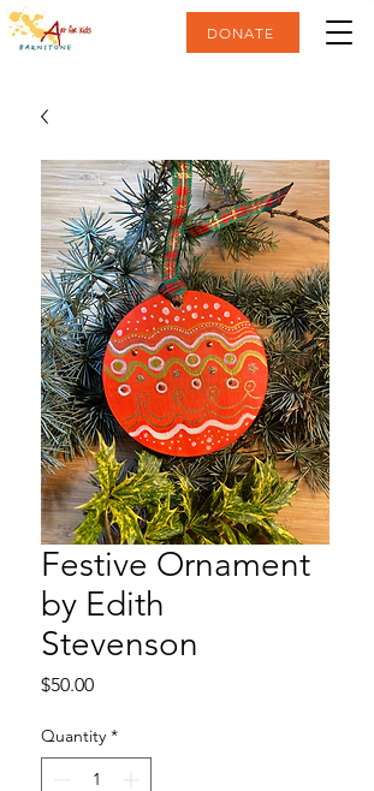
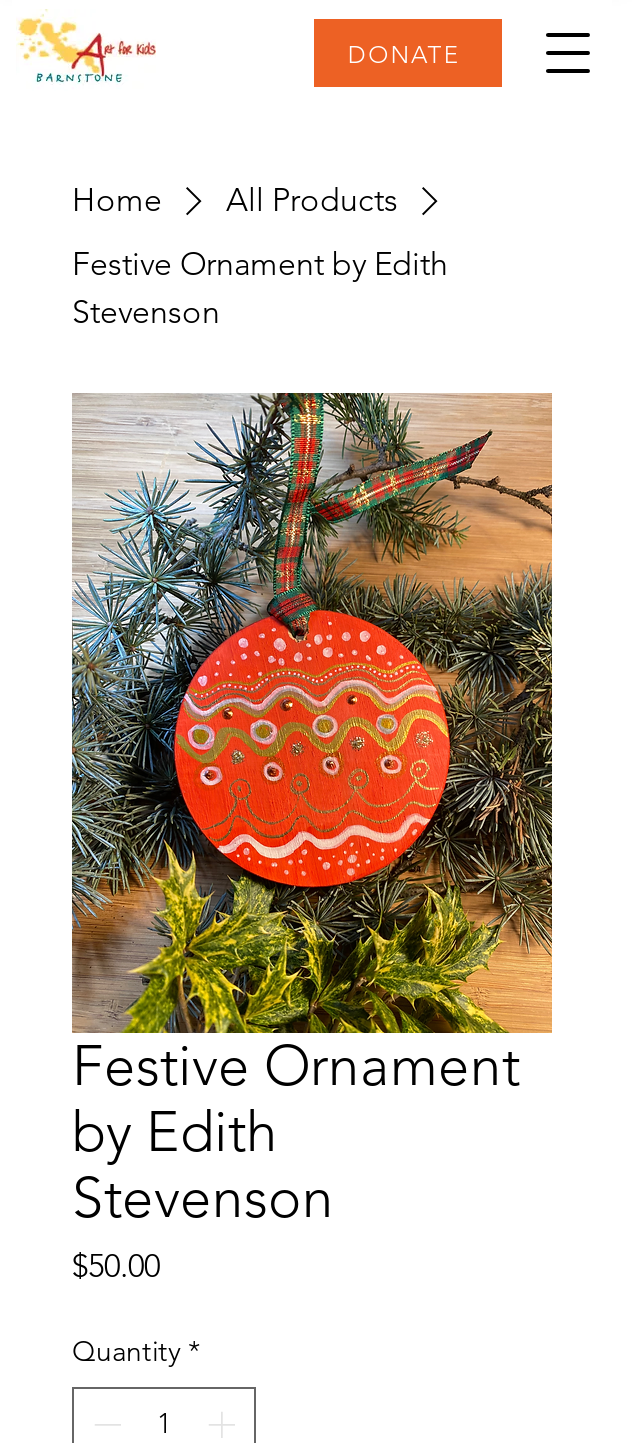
none -> [72,181,448,331] Home | All Products | Festive Ornament by Edith | Stevenson

